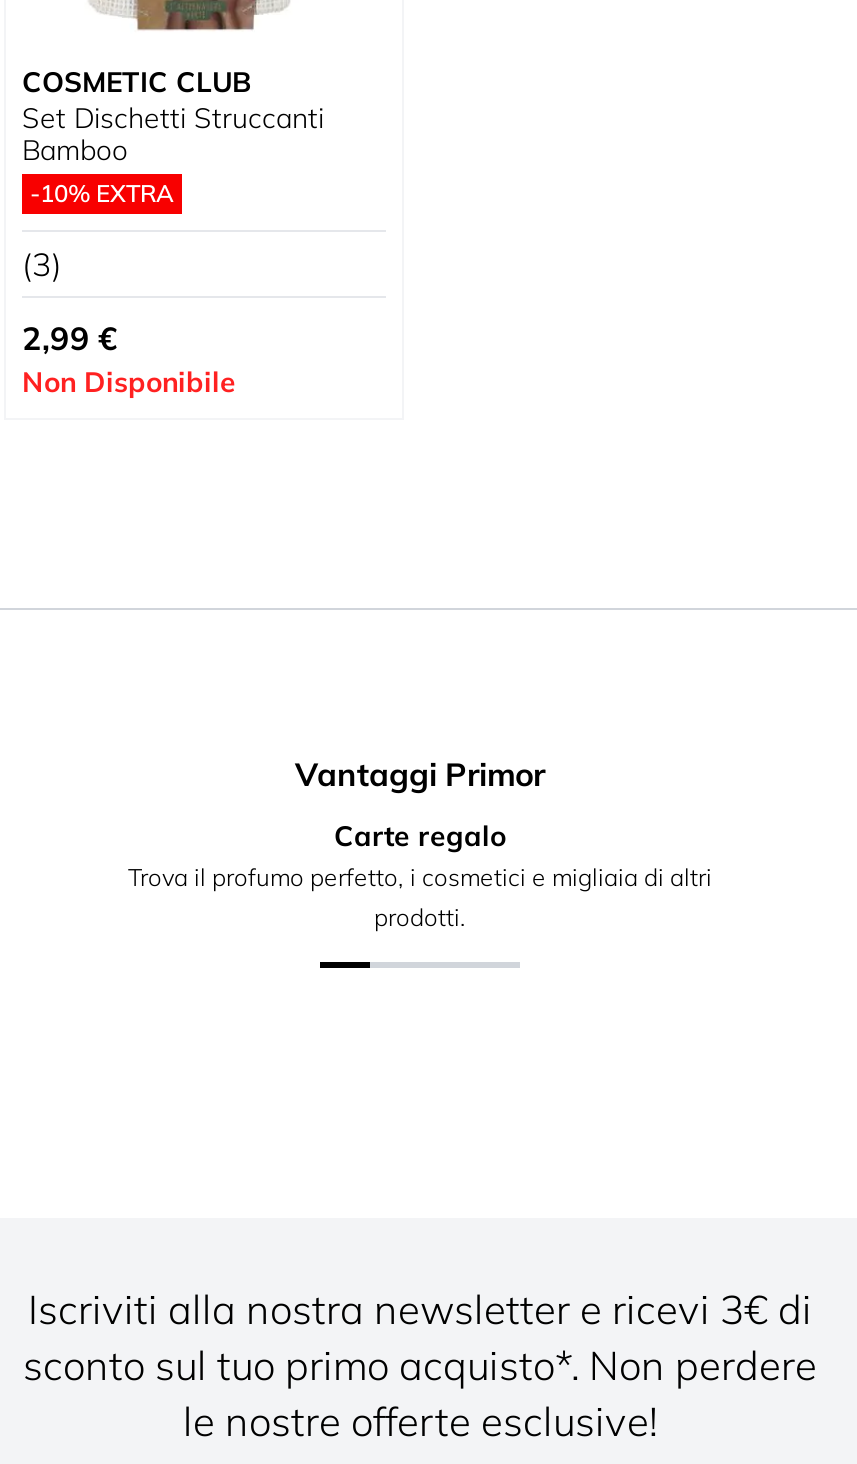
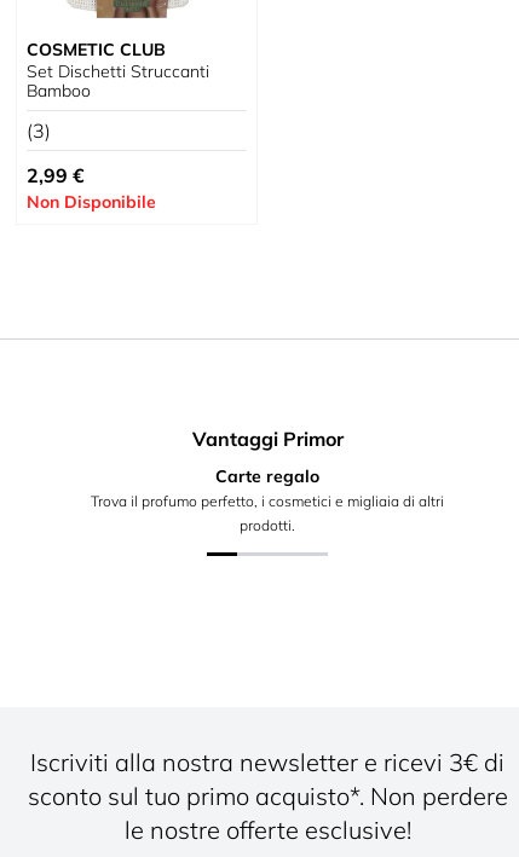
[30,178,174,208] -10% EXTRA -> none

